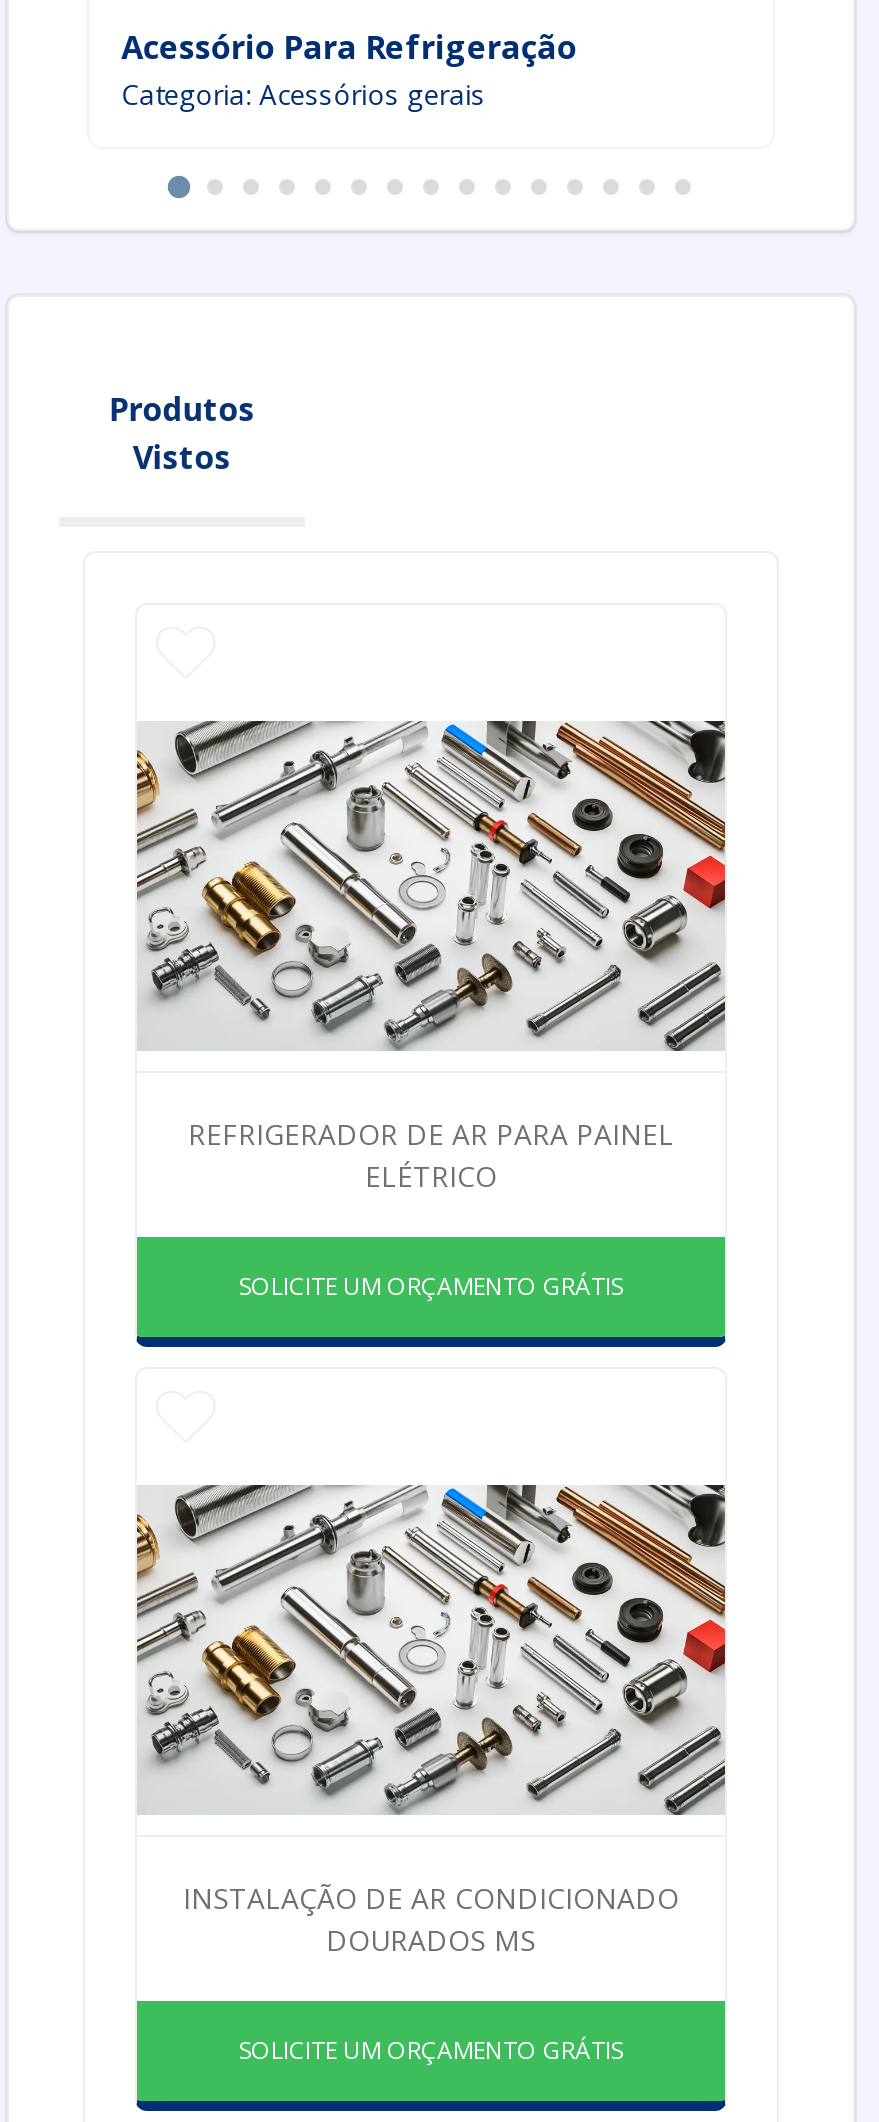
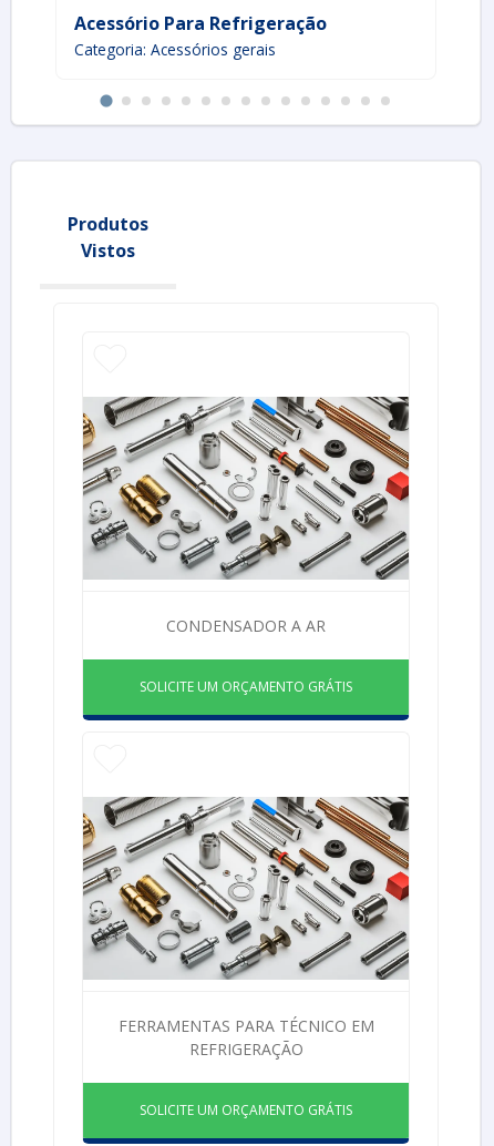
[188,1115,674,1195] REFRIGERADOR DE AR PARA PAINEL | ELÉTRICO -> [166,615,326,636] CONDENSADOR A AR
[183,1879,679,1959] INSTALAÇÃO DE AR CONDICIONADO | DOURADOS MS -> [118,1015,374,1060] FERRAMENTAS PARA TÉCNICO EM | REFRIGERAÇÃO

